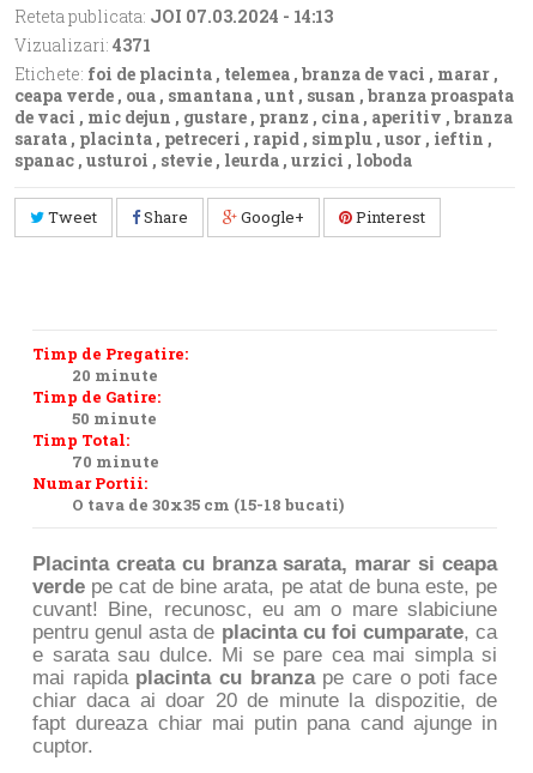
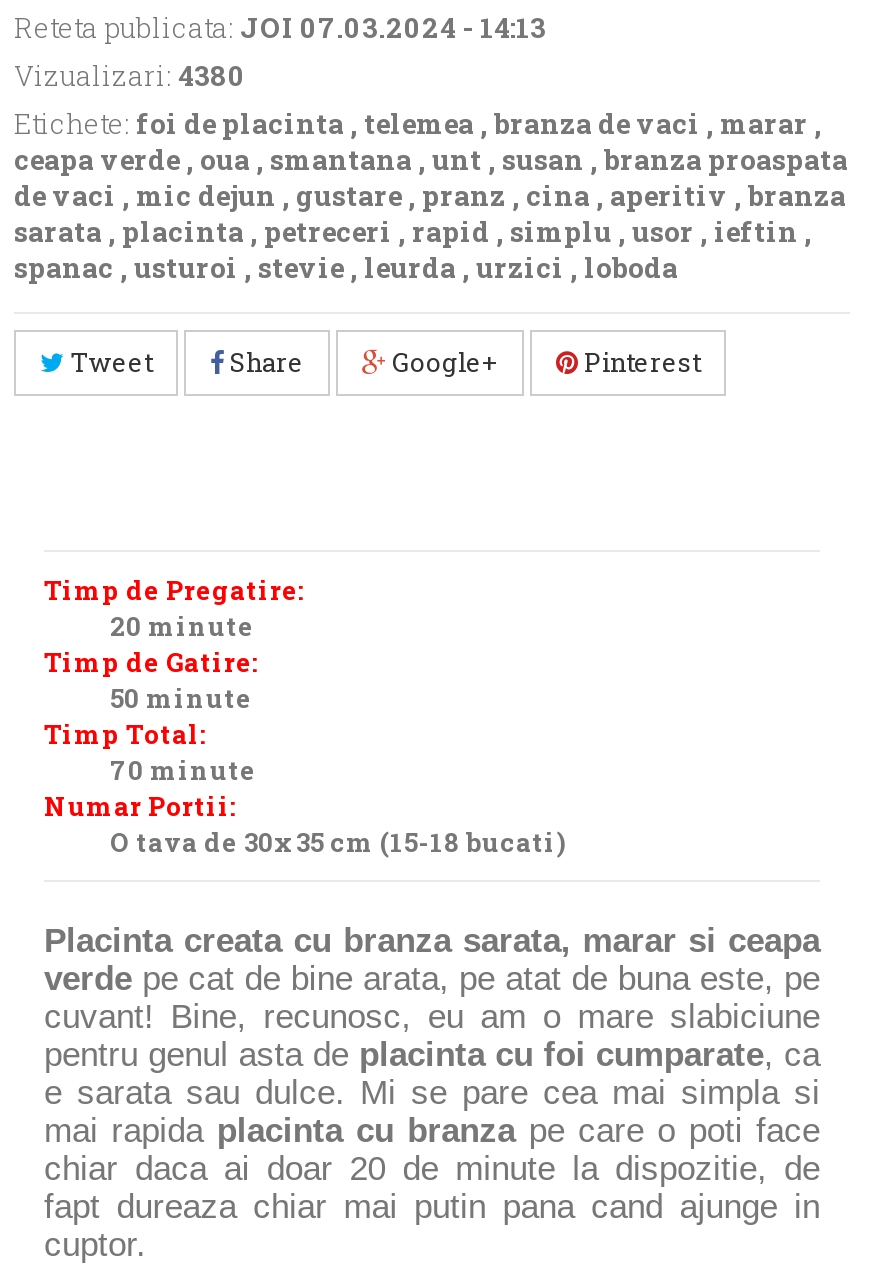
[14,34,151,56] Vizualizari: 4371 -> [14,56,246,94] Vizualizari: 4380

